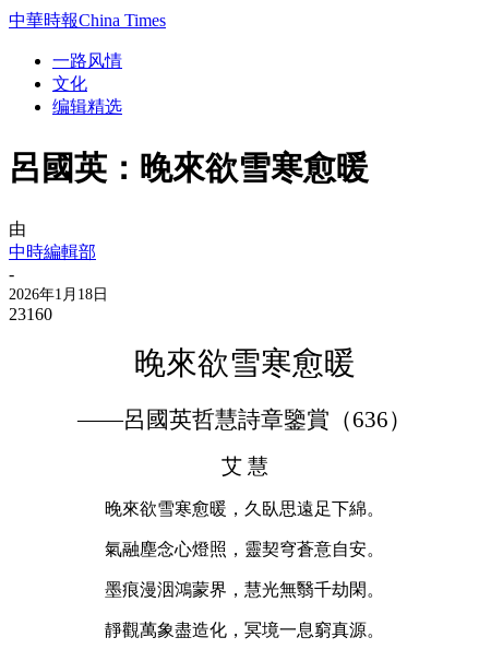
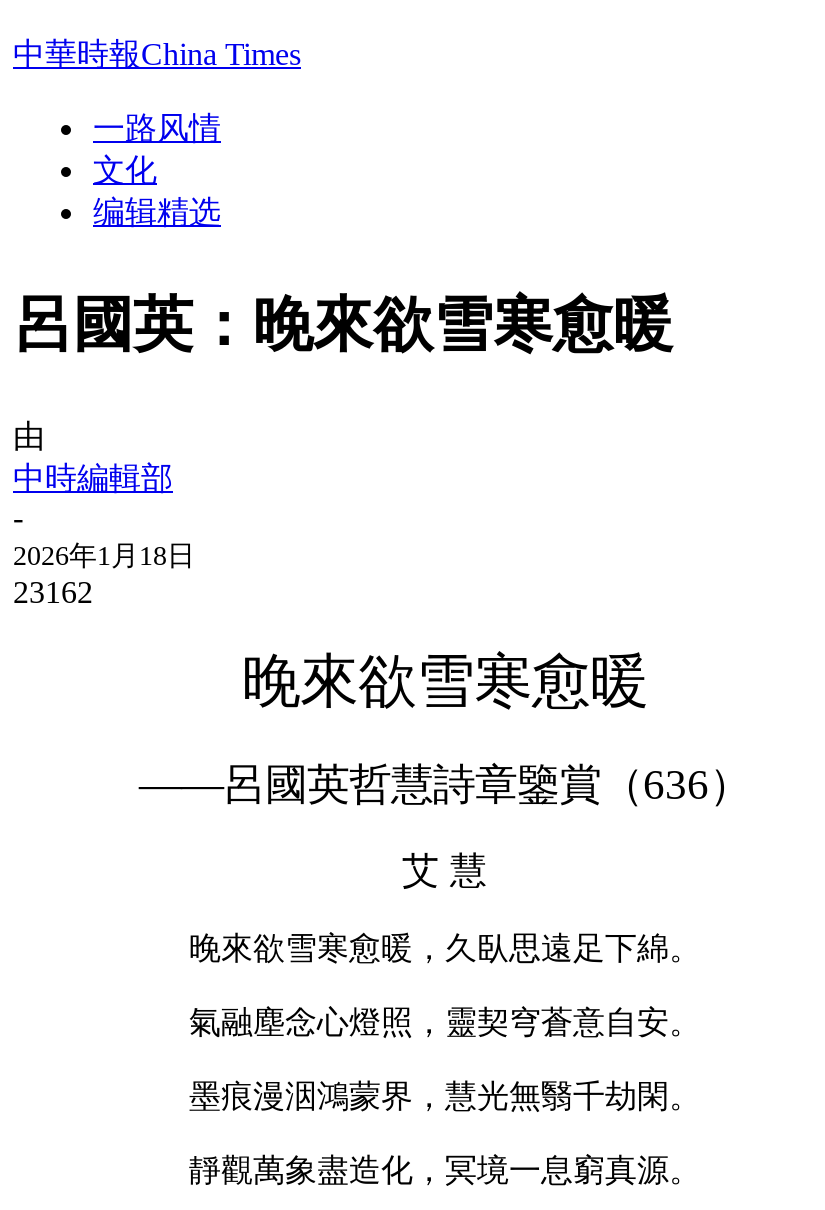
[9,305,52,323] 23160 -> [13,575,93,609] 23162

